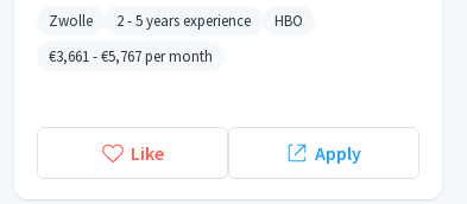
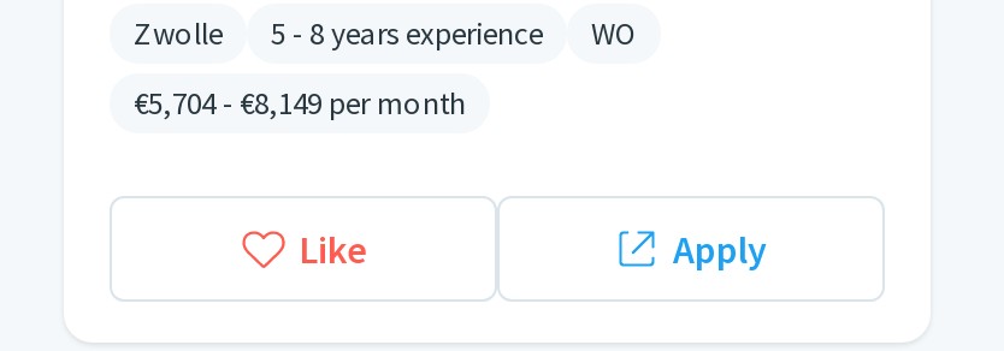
[116,11,303,31] 2 - 5 years experience | HBO -> [271,13,637,53] 5 - 8 years experience | WO
[49,46,213,66] €3,661 - €5,767 per month -> [134,84,466,125] €5,704 - €8,149 per month

